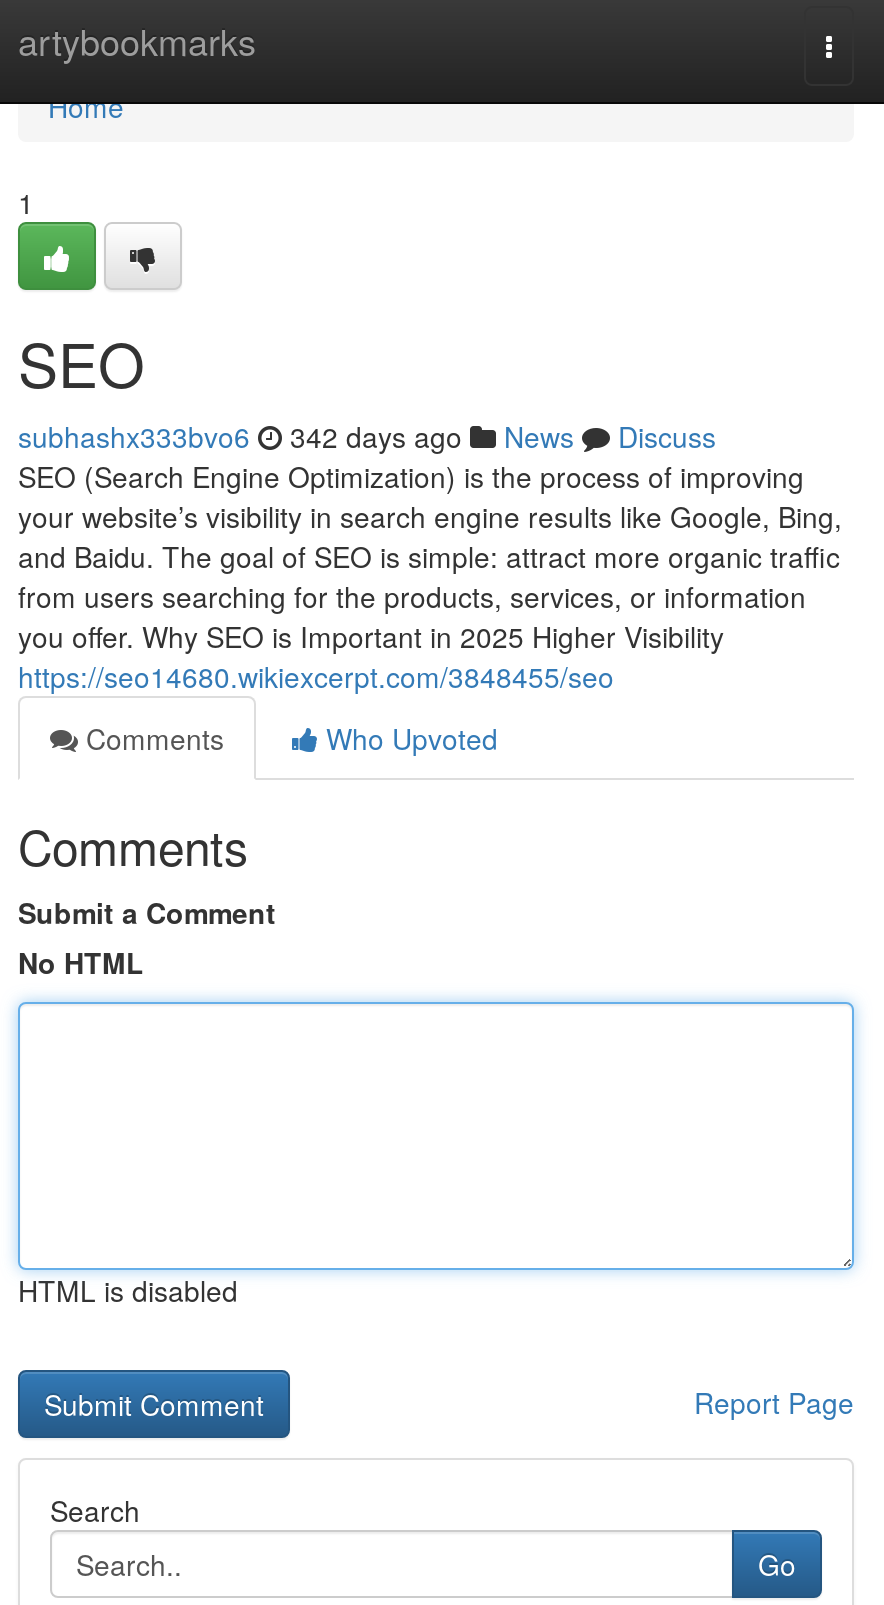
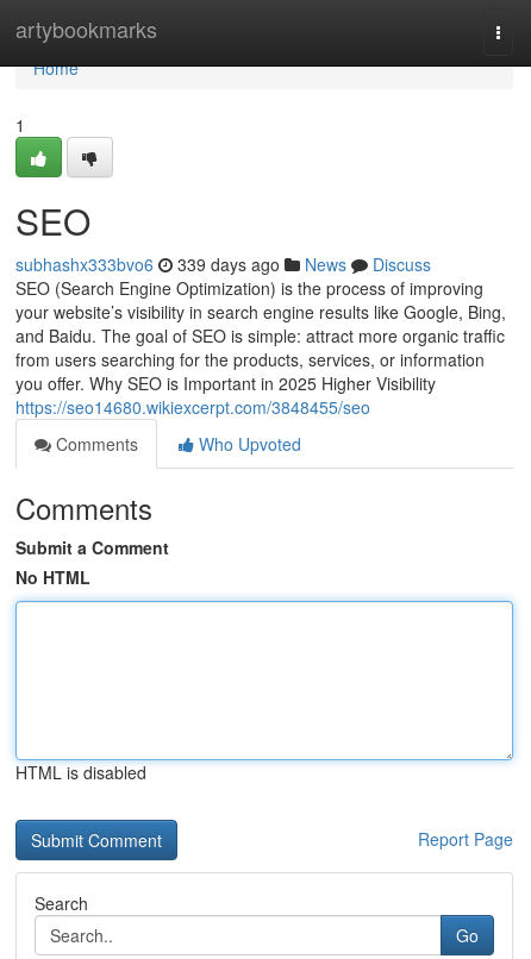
[18,416,716,456] subhashx333bvo6 342 days ago News Discuss -> [15,252,431,276] subhashx333bvo6 339 days ago News Discuss

